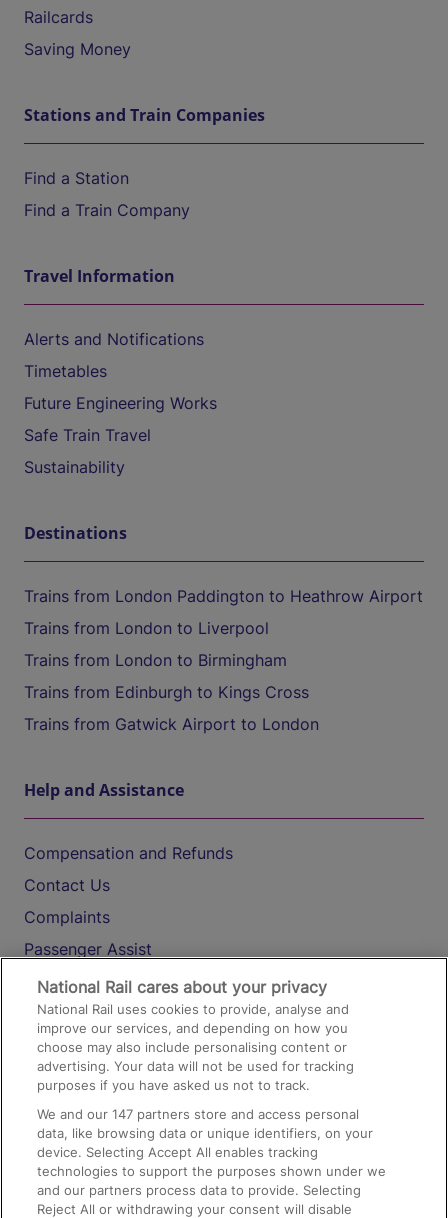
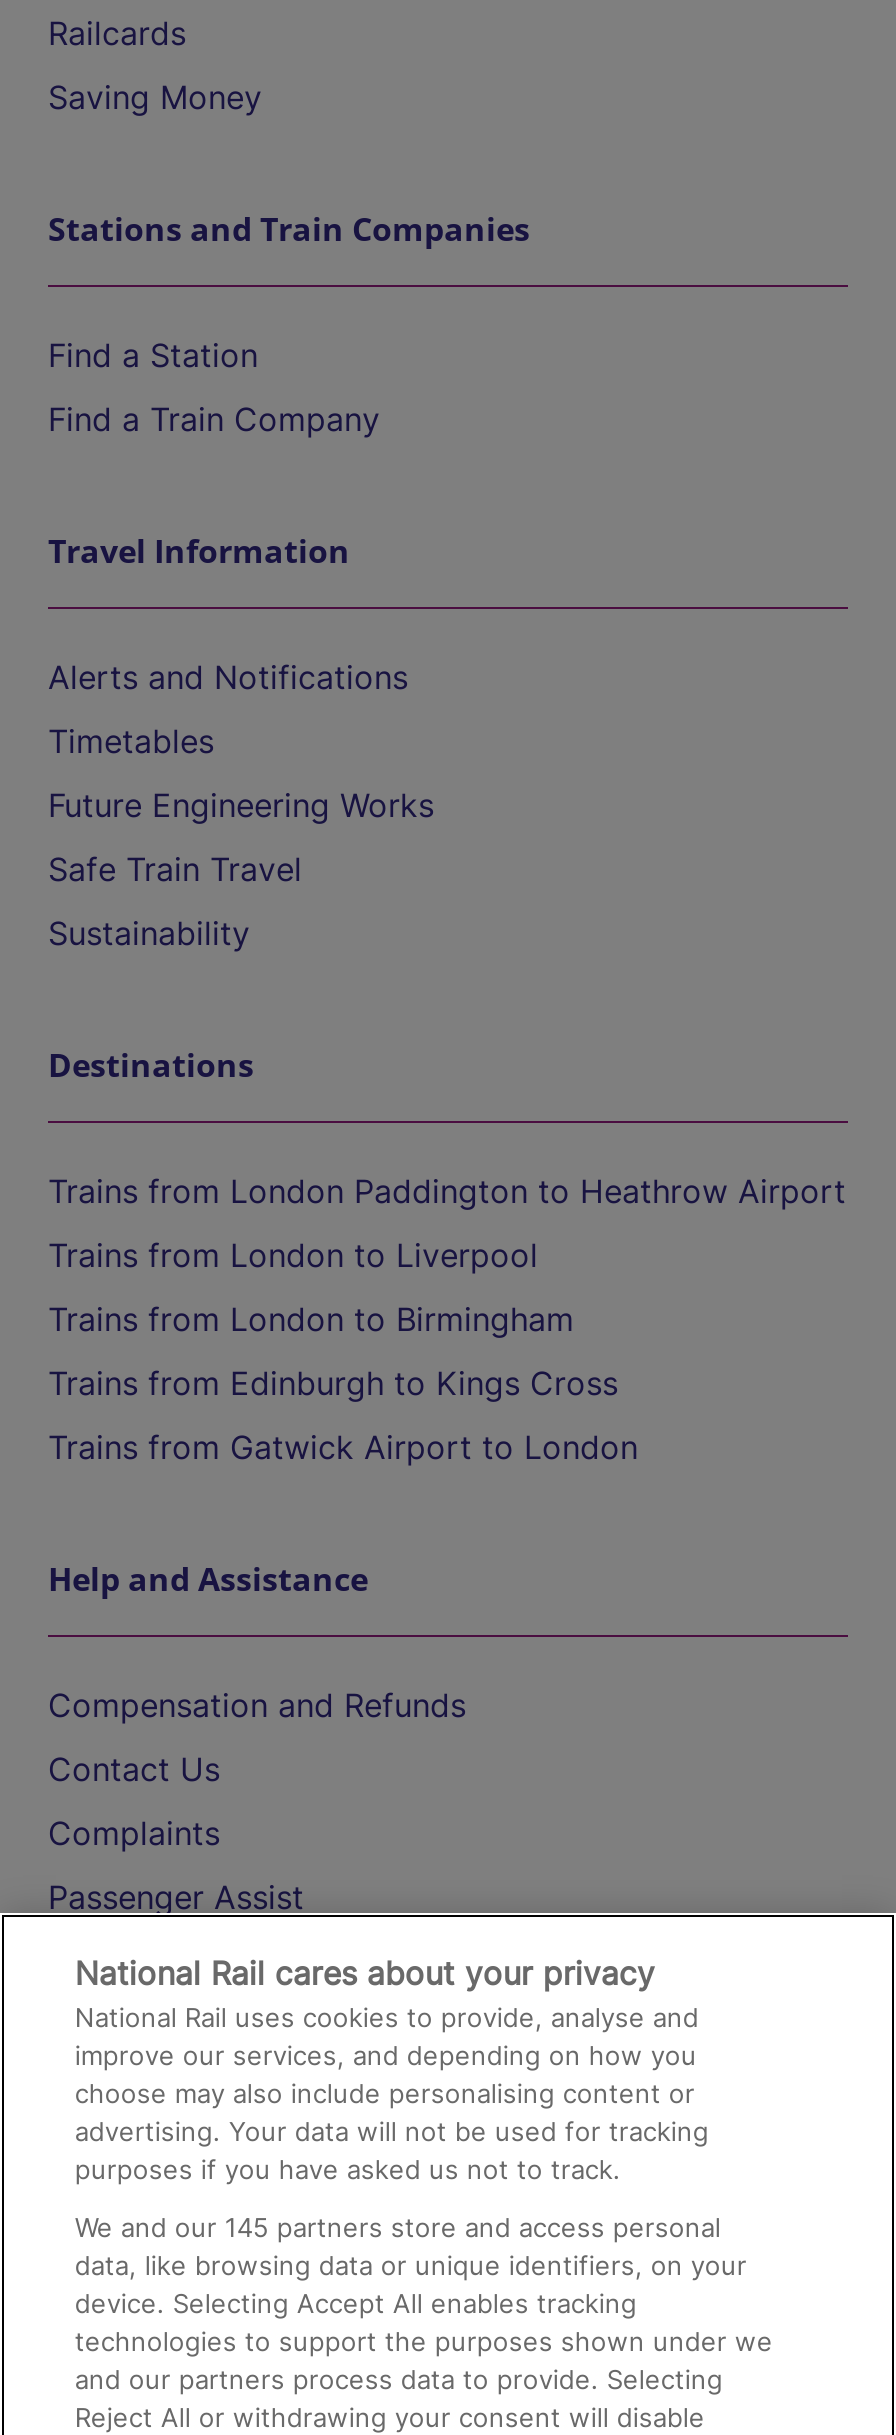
[37,1106,359,1122] We and our 147 partners store and access personal -> [75,2211,721,2243] We and our 145 partners store and access personal

